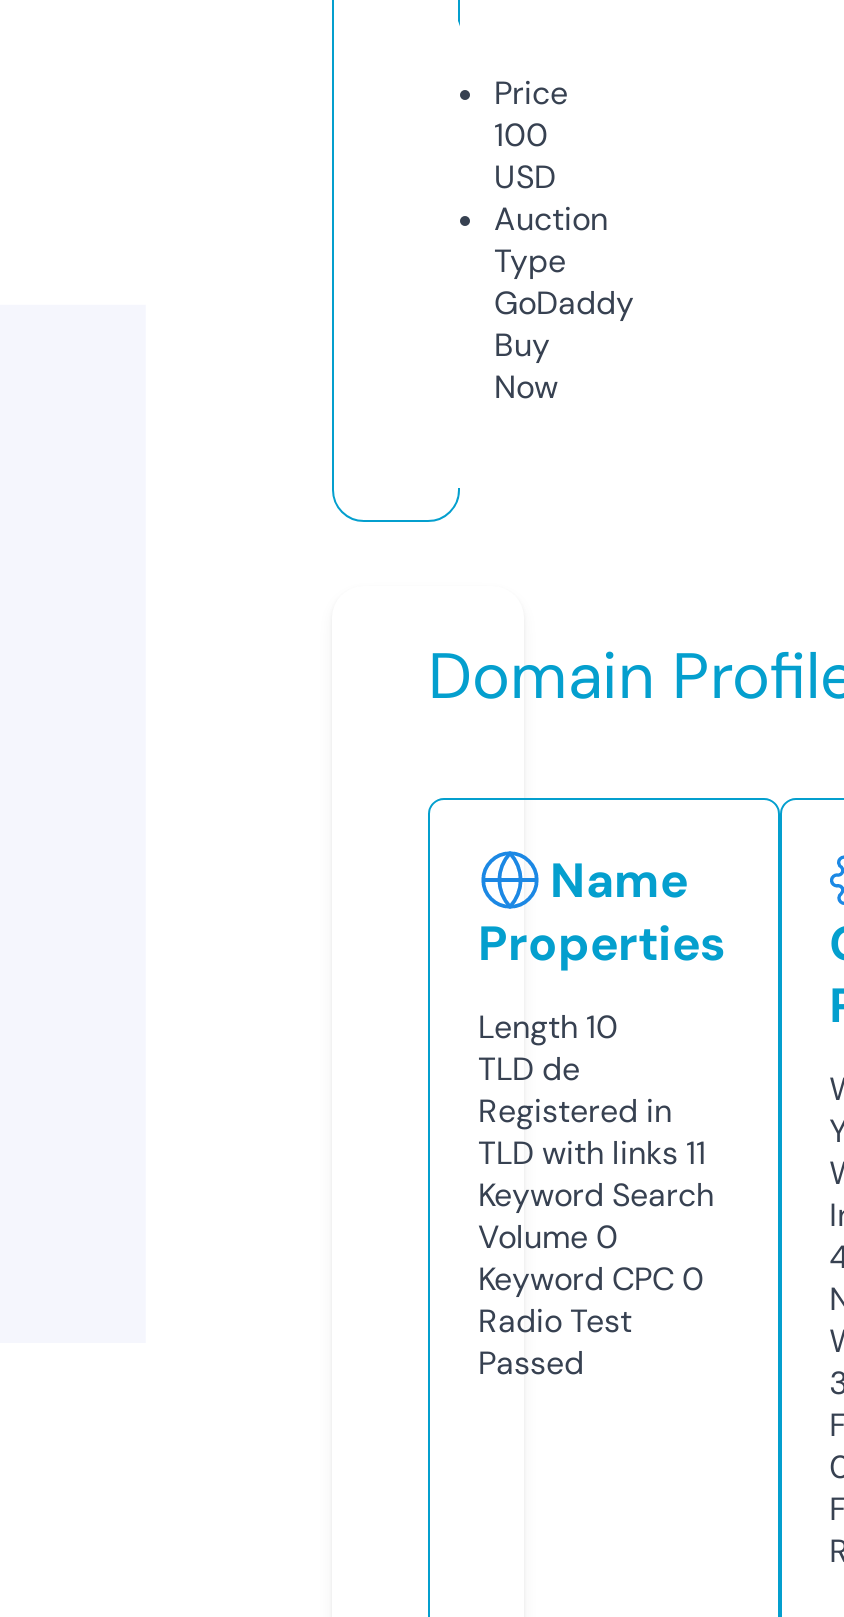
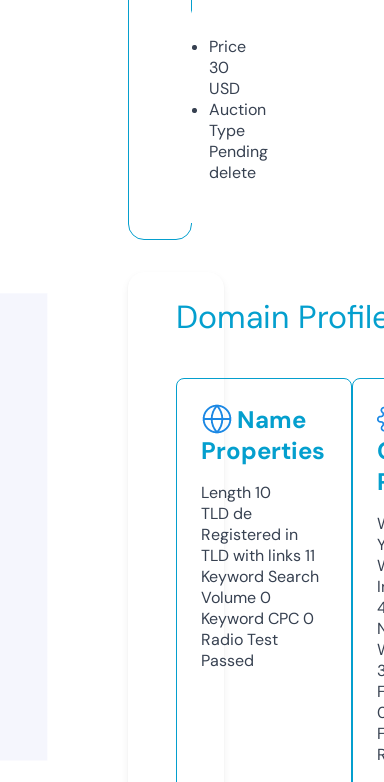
[494,114,548,156] 100 -> [209,57,229,78] 30
[494,282,634,408] GoDaddy | Buy | Now -> [209,141,268,183] Pending | delete

